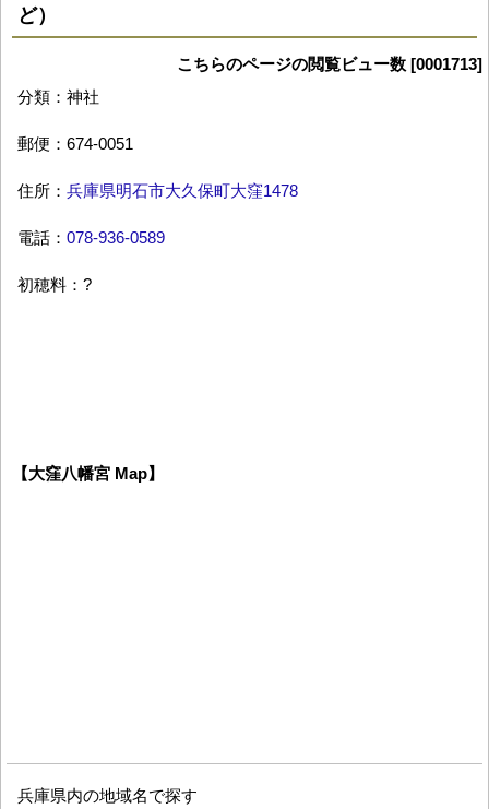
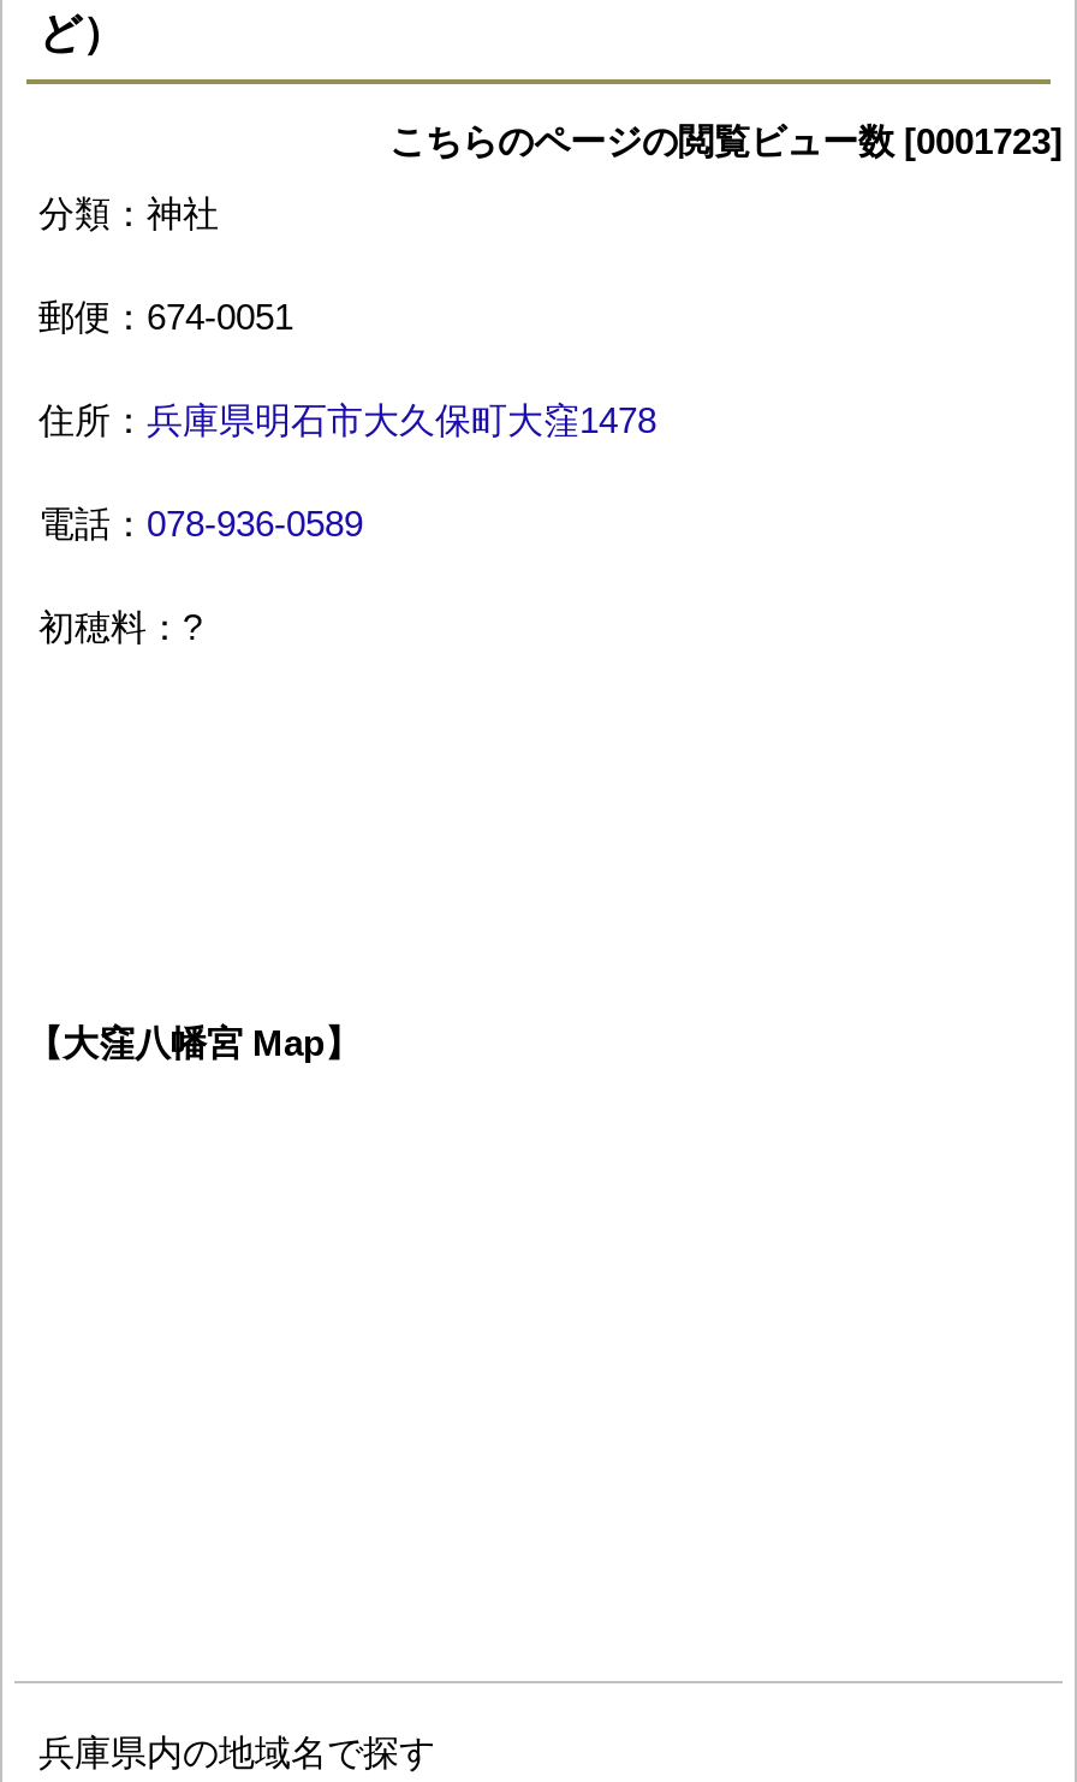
[177,55,482,73] こちらのページの閲覧ビュー数 [0001713] -> [389,120,1063,161] こちらのページの閲覧ビュー数 [0001723]

